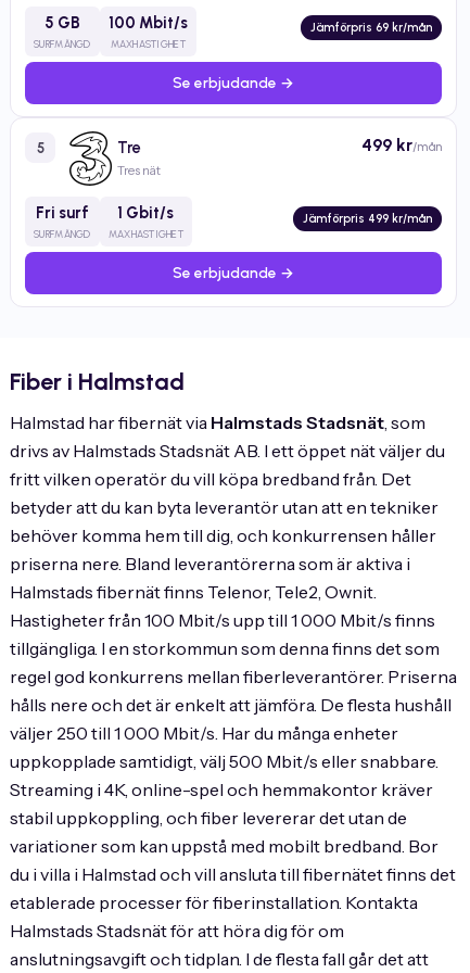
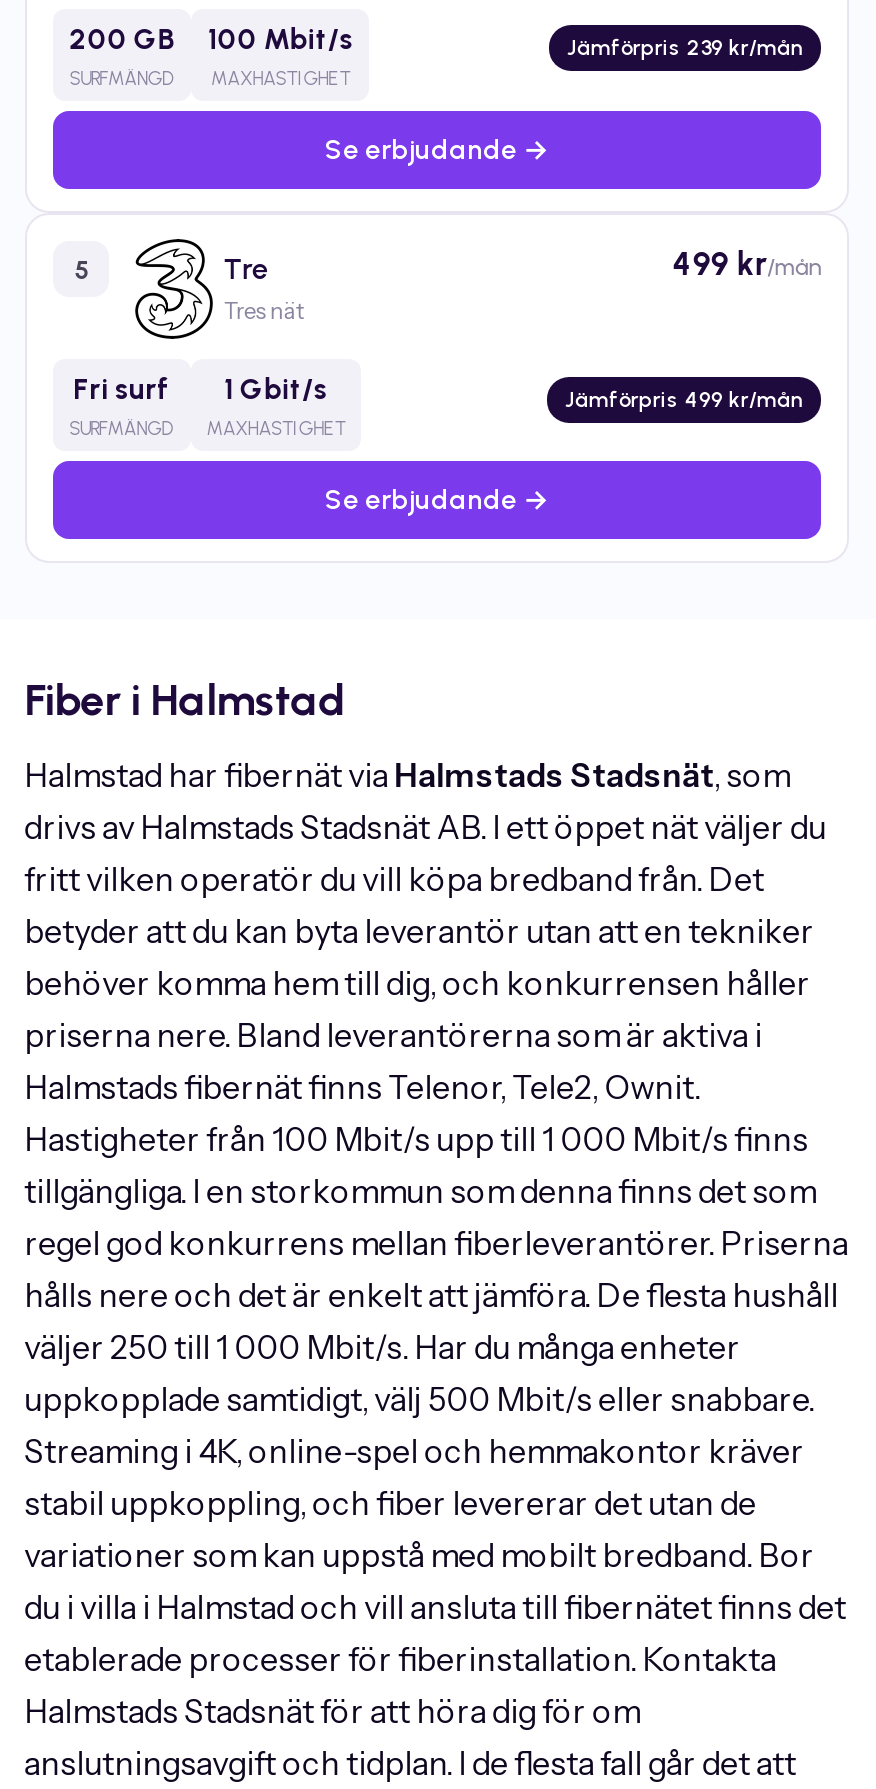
[44,13,187,32] 5 GB 100 Mbit/s -> [69,20,353,56] 200 GB 100 Mbit/s
[310,21,432,35] Jämförpris 69 kr/mån -> [567,36,803,62] Jämförpris 239 kr/mån

